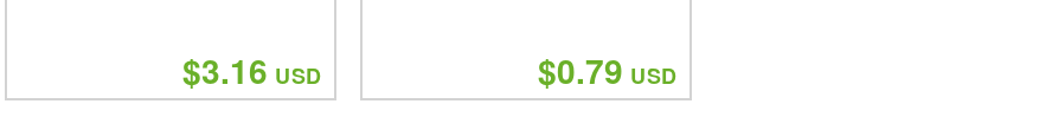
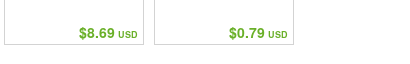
[182,46,322,93] $3.16 USD -> [79,22,138,42] $8.69 USD

